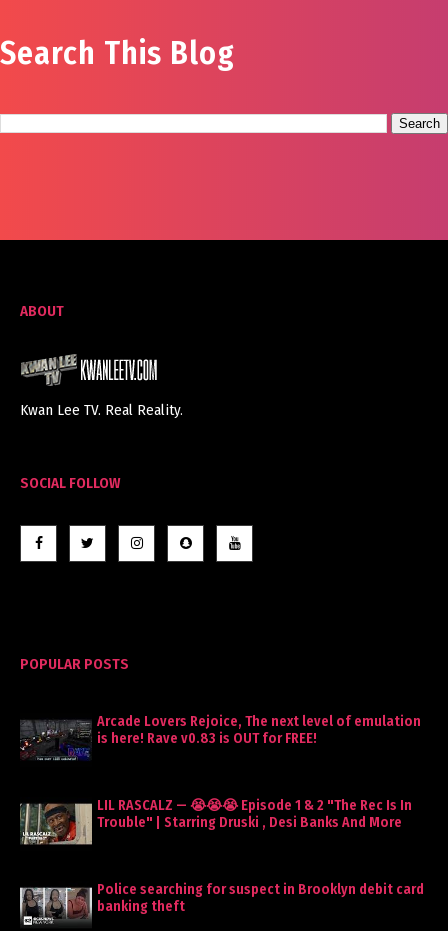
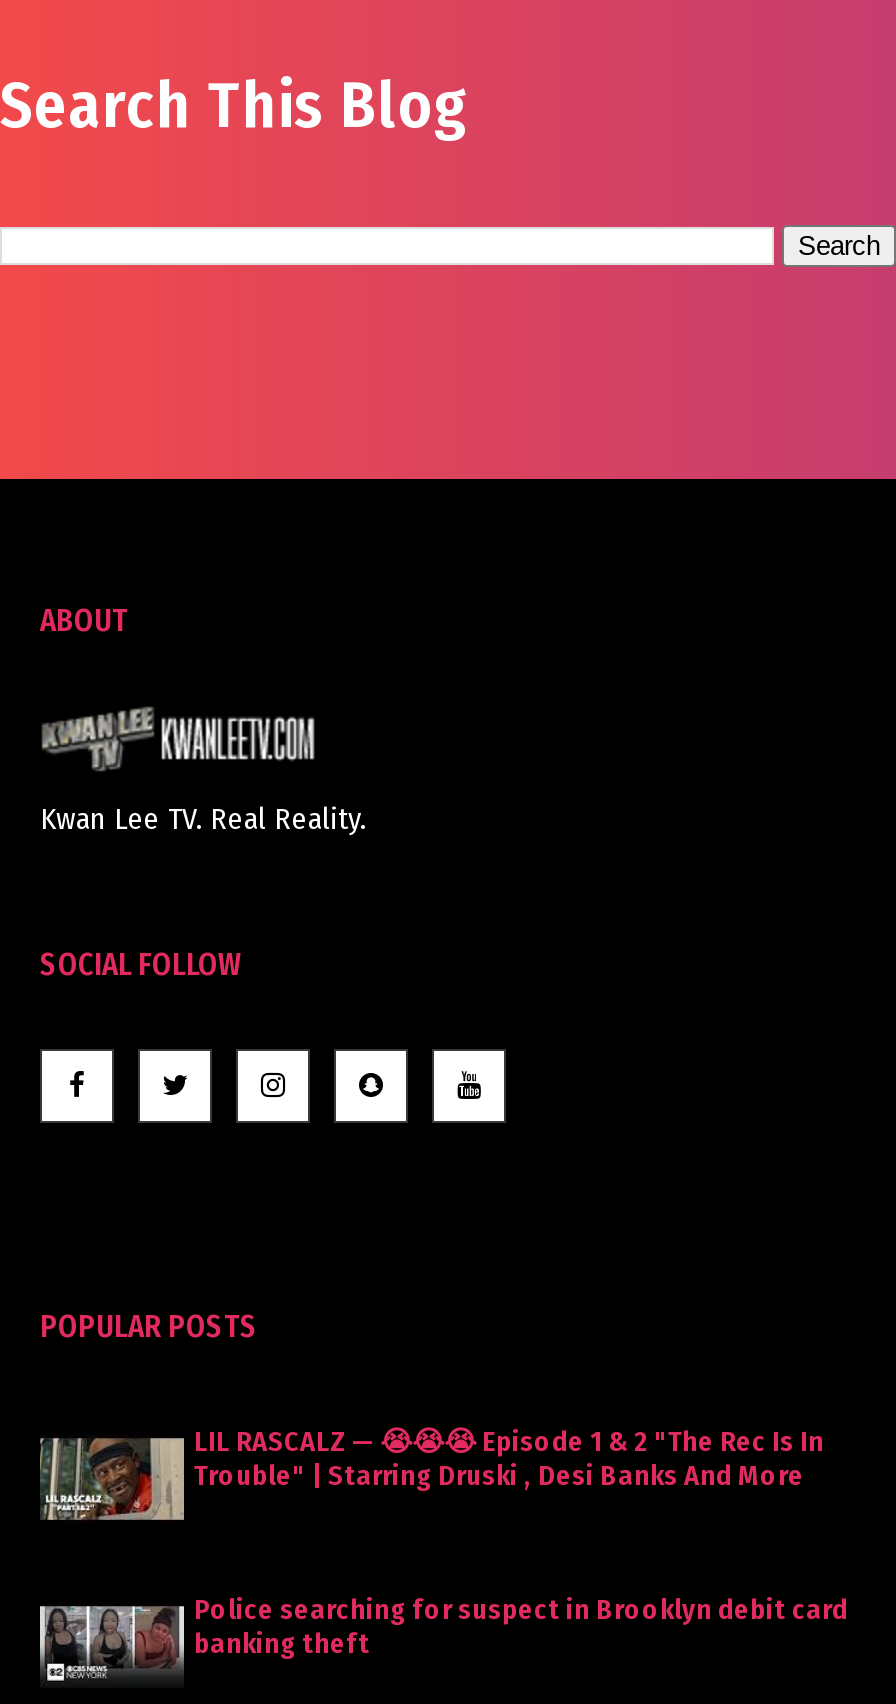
[21,713,421,760] [image] | Arcade Lovers Rejoice, The next level of emulation | is here! Rave v0.83 is OUT for FREE! -> none

